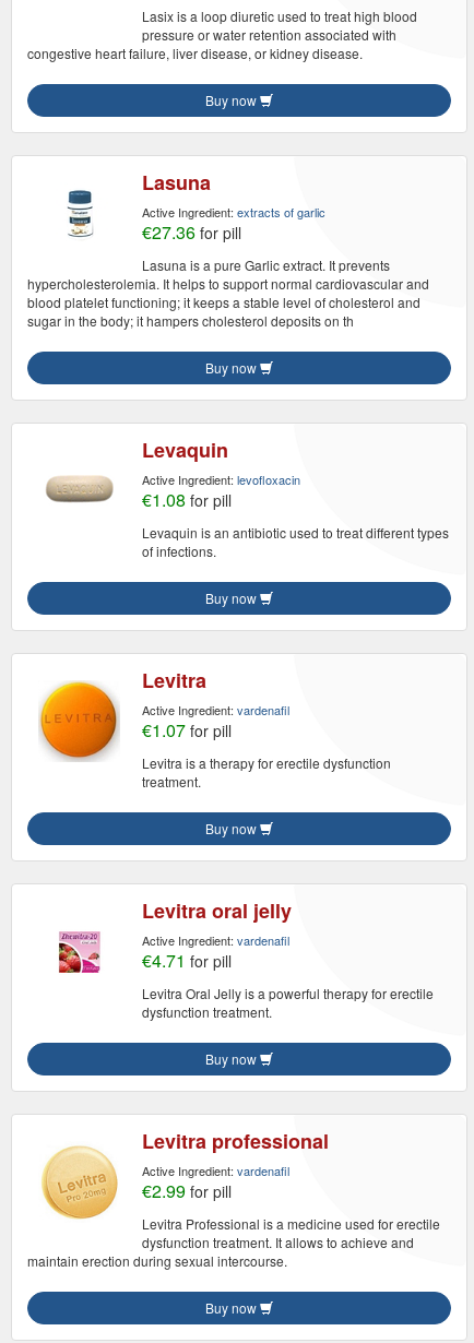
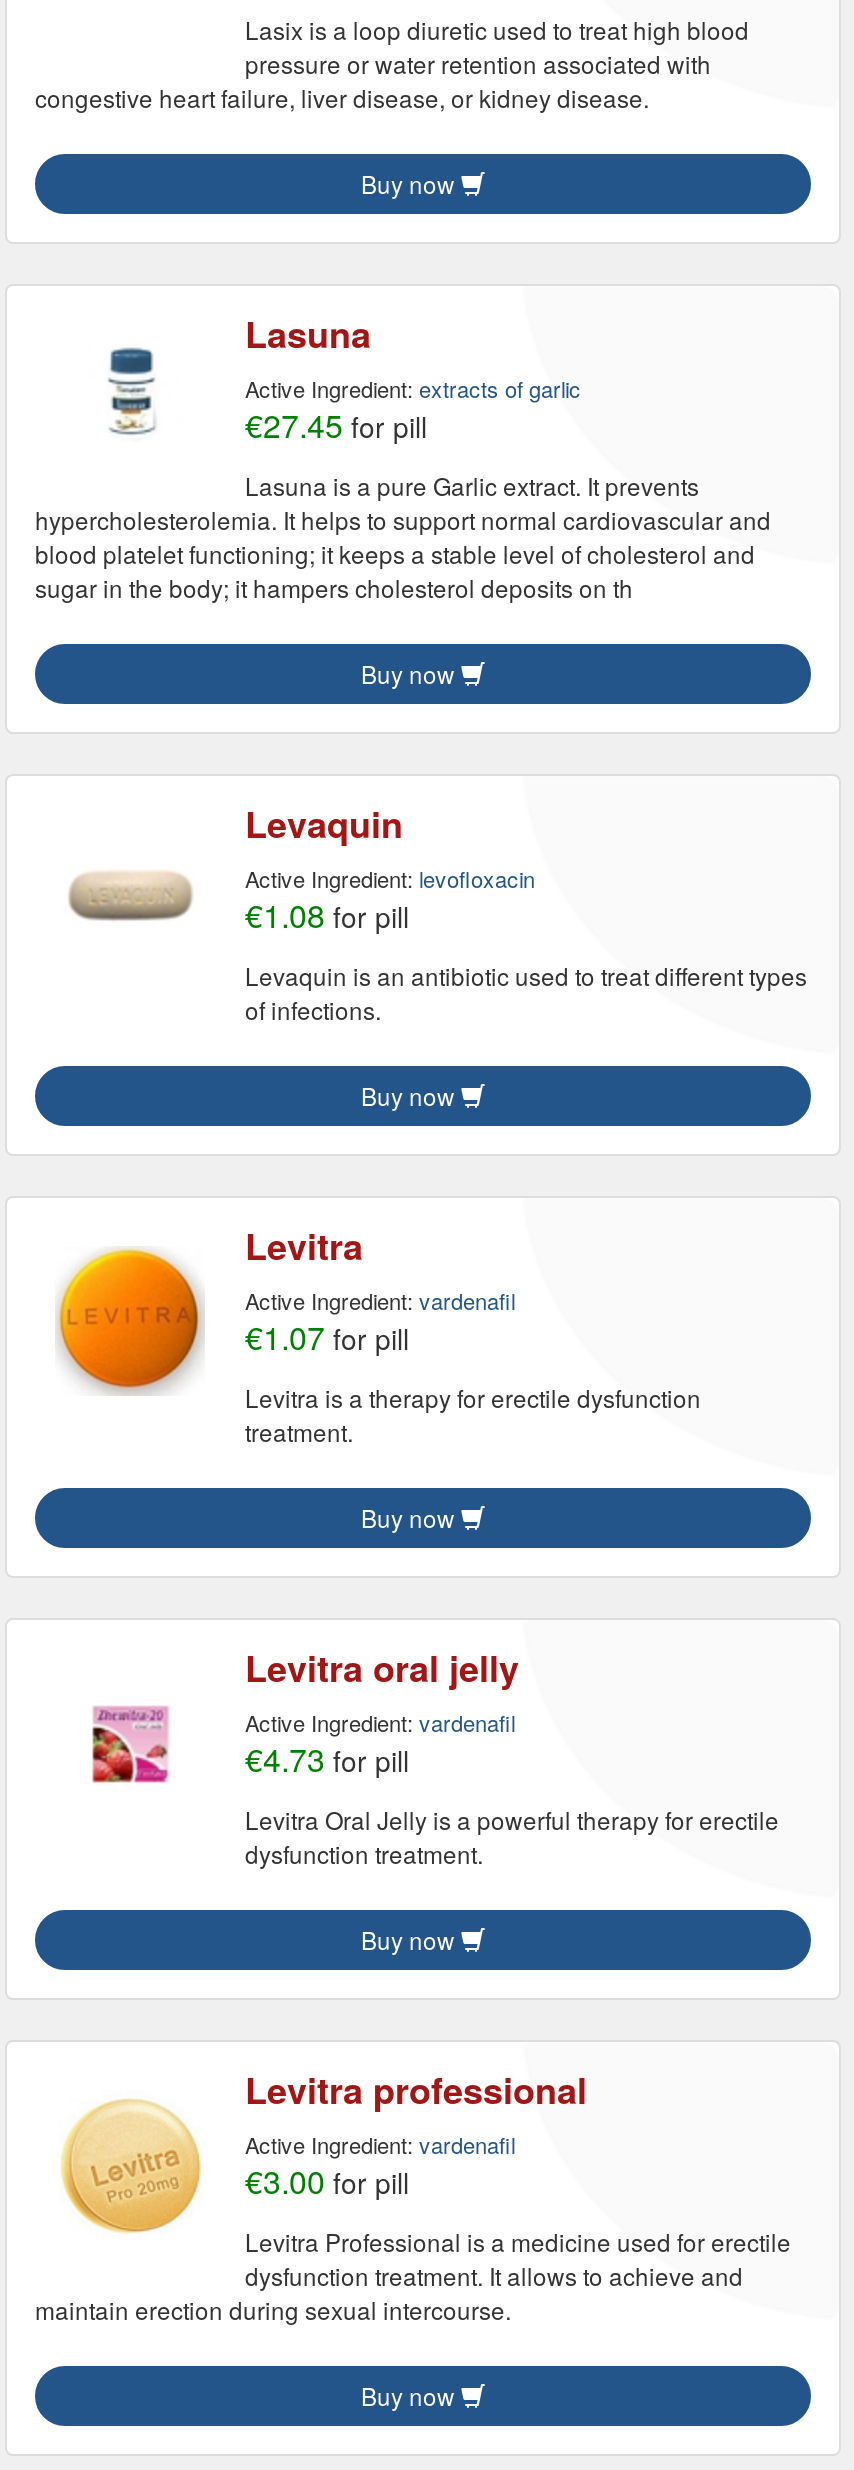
[142,219,241,245] €27.36 for pill -> [245,402,427,448] €27.45 for pill
[142,948,232,973] €4.71for pill -> [245,1736,409,1782] €4.73for pill
[142,1178,232,1203] €2.99for pill -> [245,2158,409,2204] €3.00for pill

